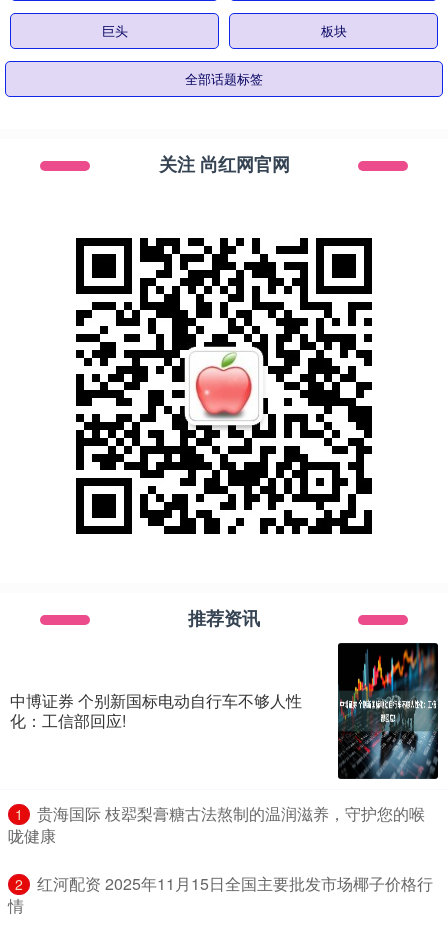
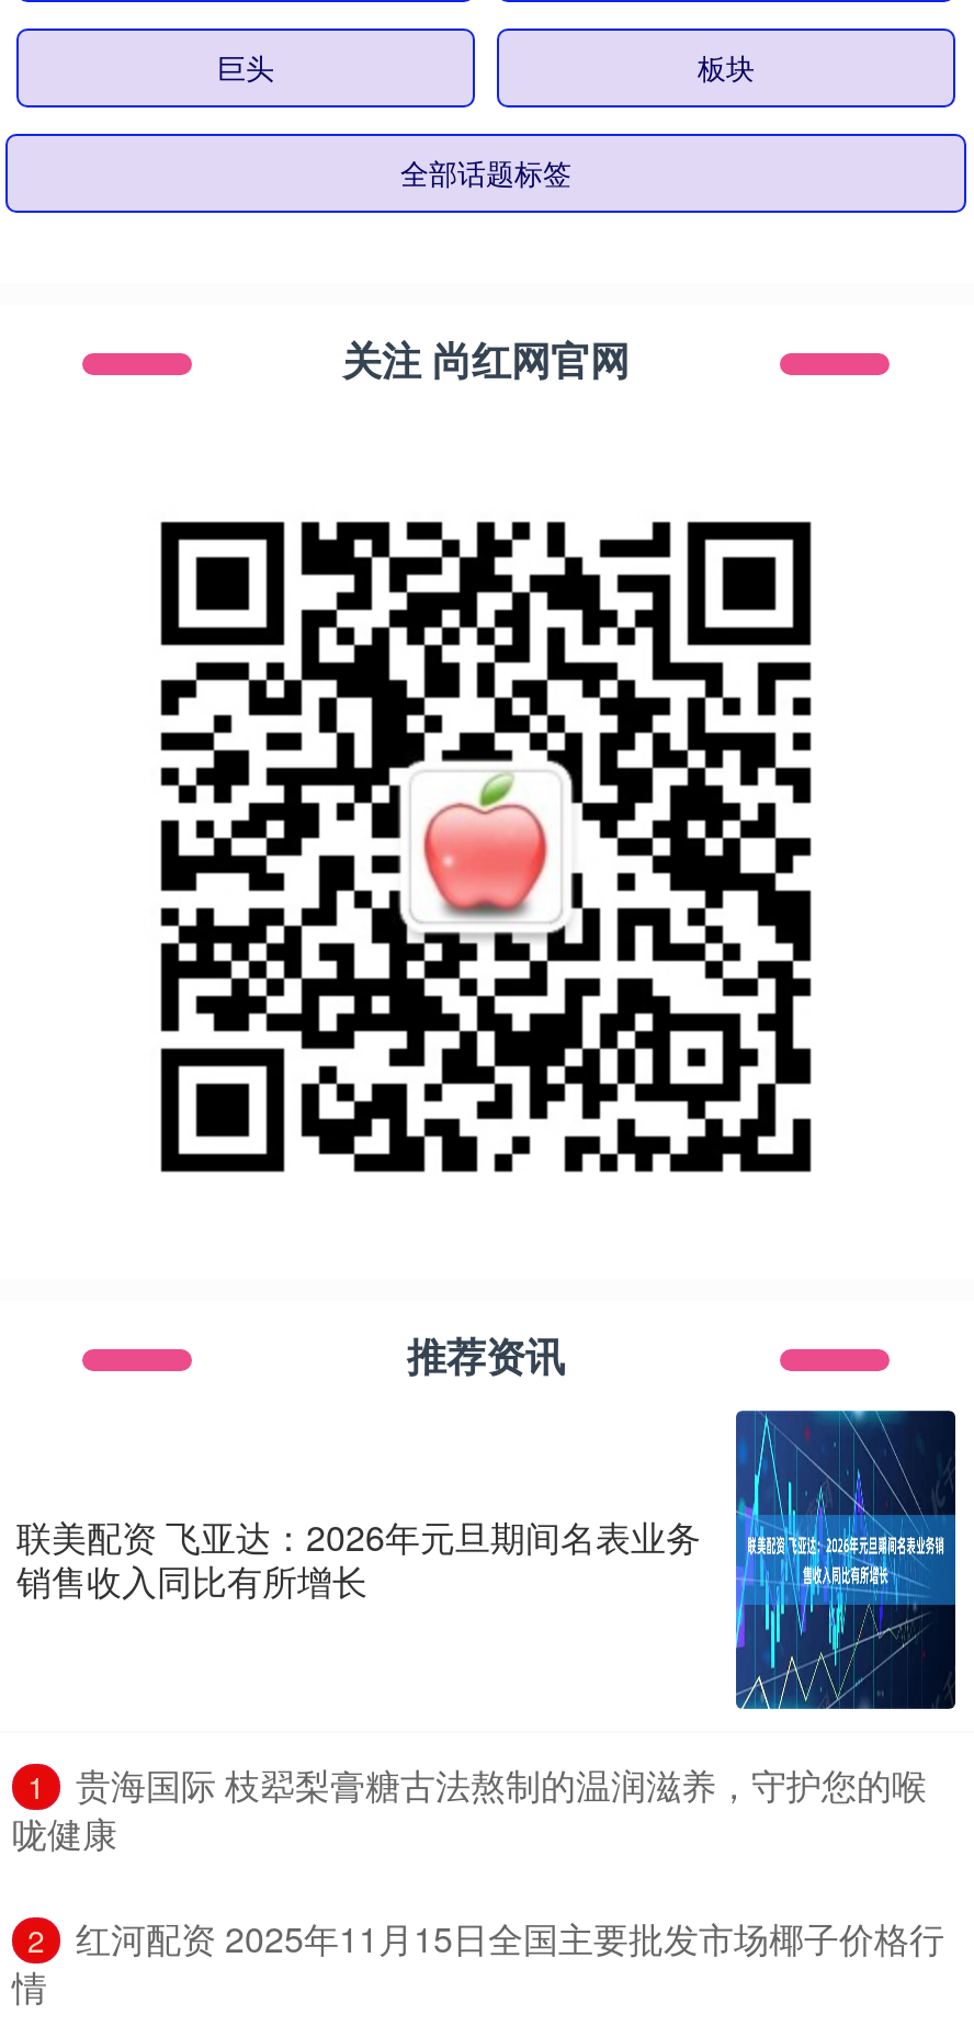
[10,642,439,780] [image] | 中博证券 个别新国标电动自行车不够人性 | 化：工信部回应! -> [16,1408,958,1711] [image] | 联美配资 飞亚达：2026年元旦期间名表业务 | 销售收入同比有所增长

